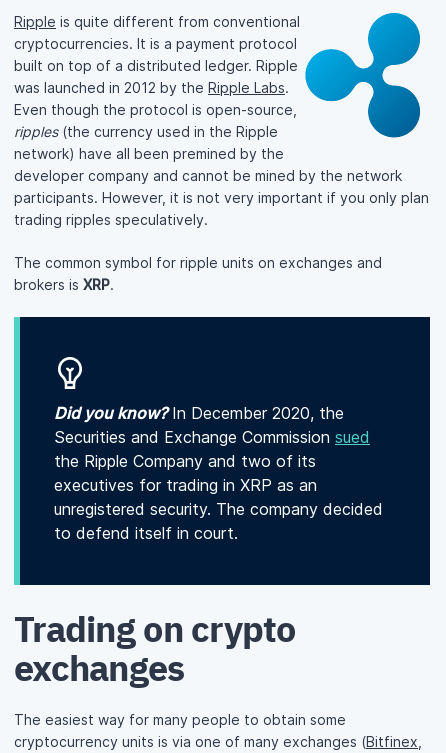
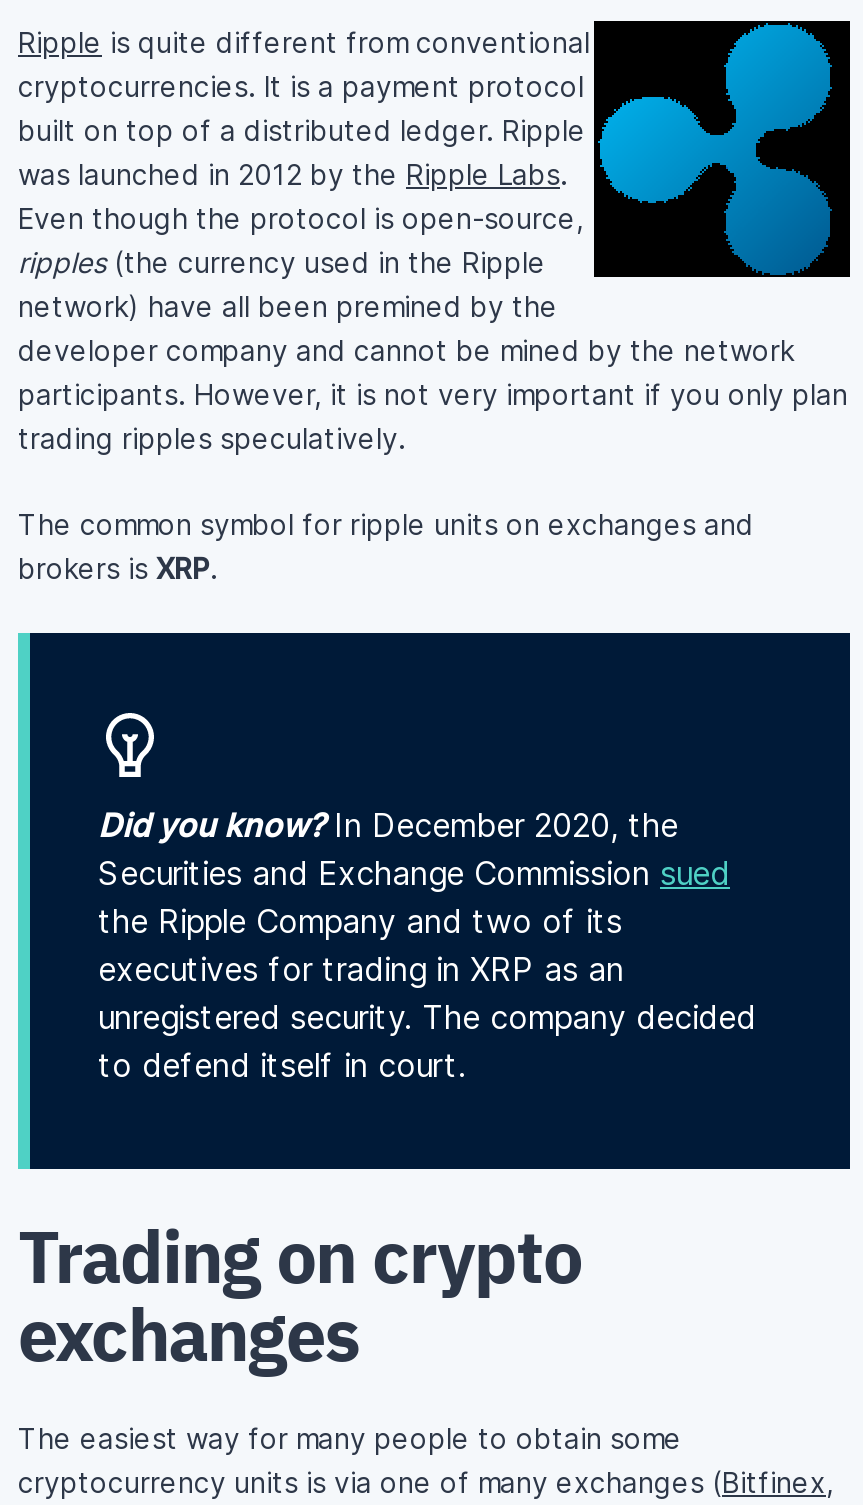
[302,11,430,139] [image] -> [592,19,852,279] [image]

